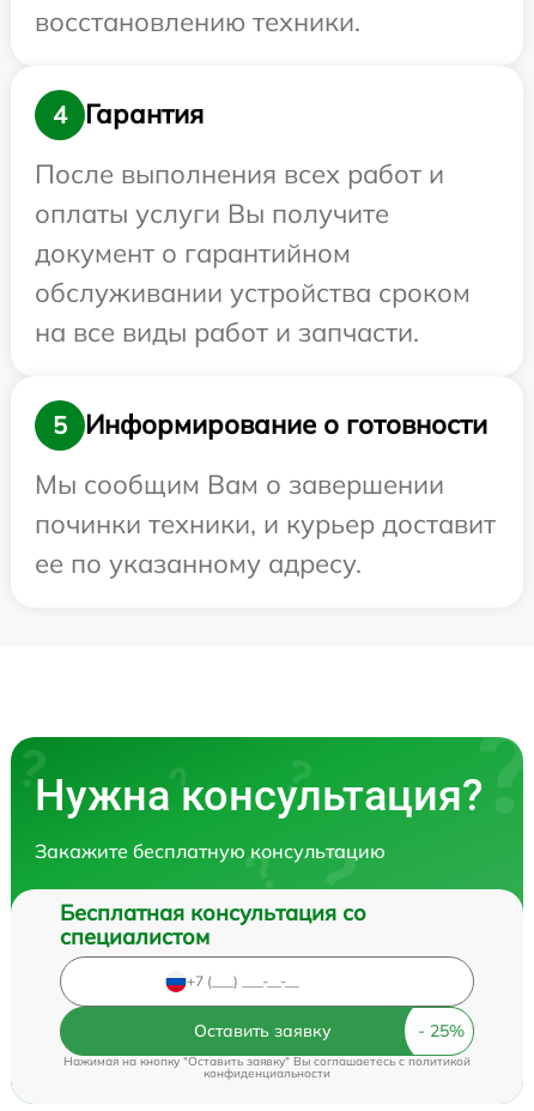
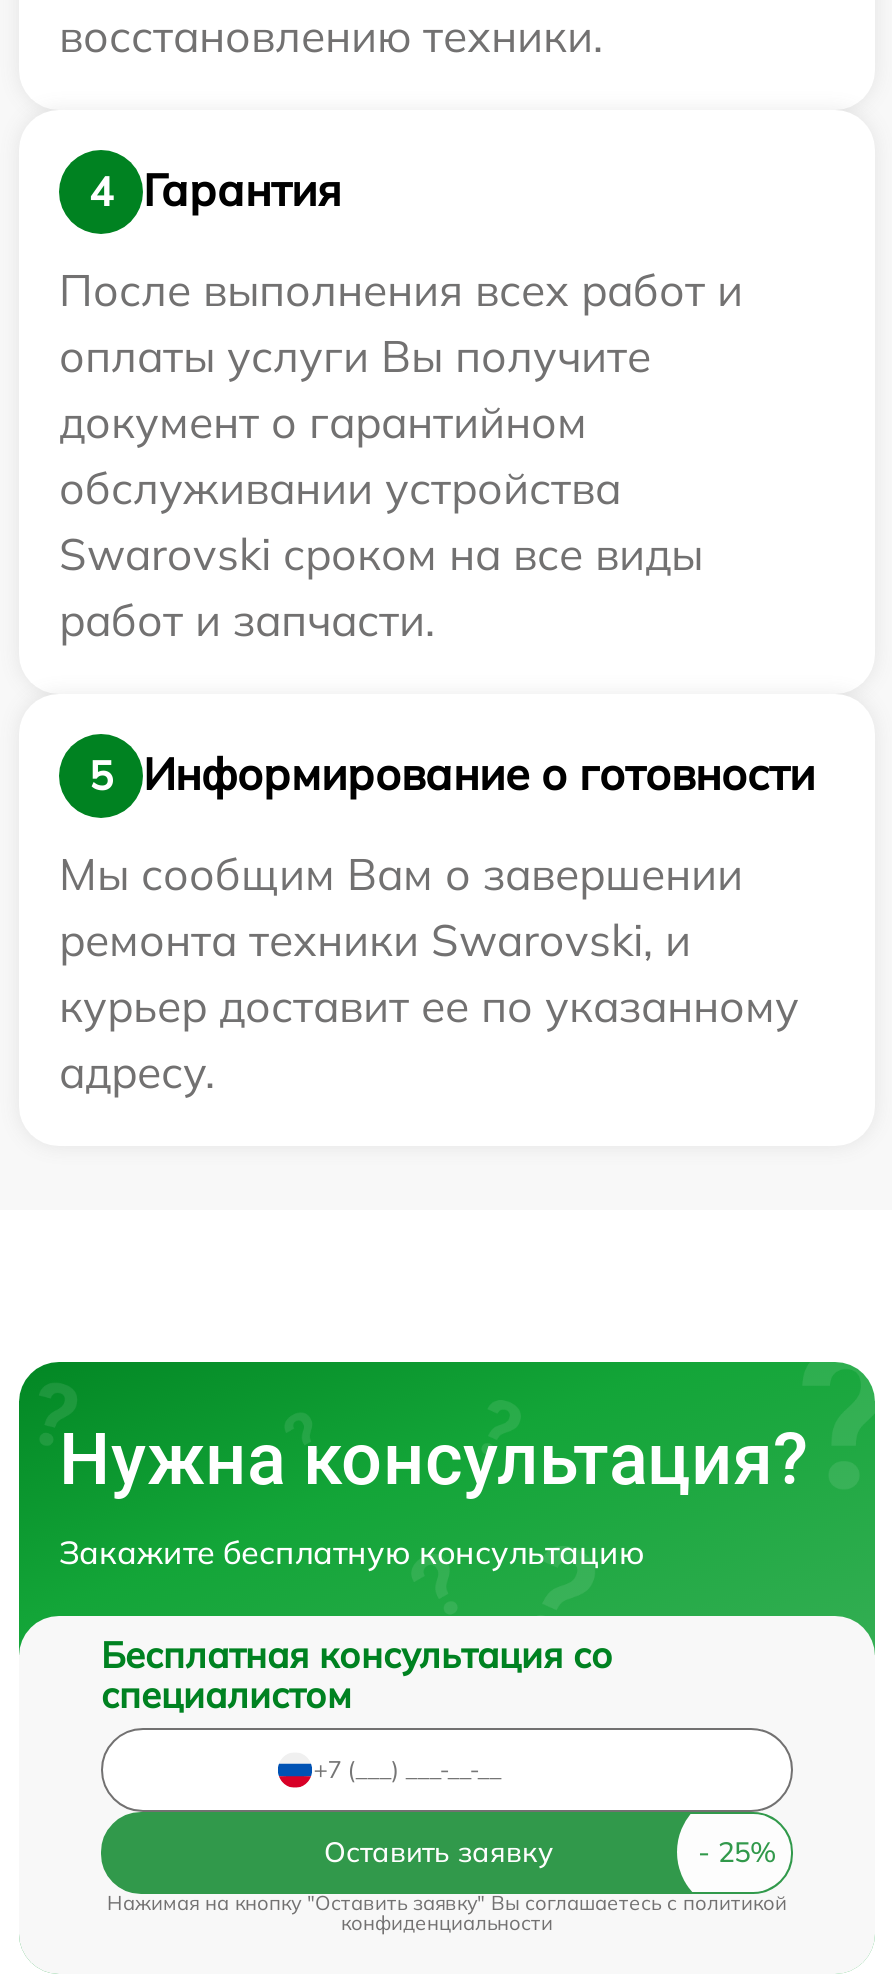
[35,275,471,348] обслуживании устройства сроком | на все виды работ и запчасти. -> [59,459,703,647] обслуживании устройства | Swarovski сроком на все виды | работ и запчасти.
[35,507,496,580] починки техники, и курьер доставит | ее по указанному адресу. -> [59,911,799,1099] ремонта техники Swarovski, и | курьер доставит ее по указанному | адресу.

